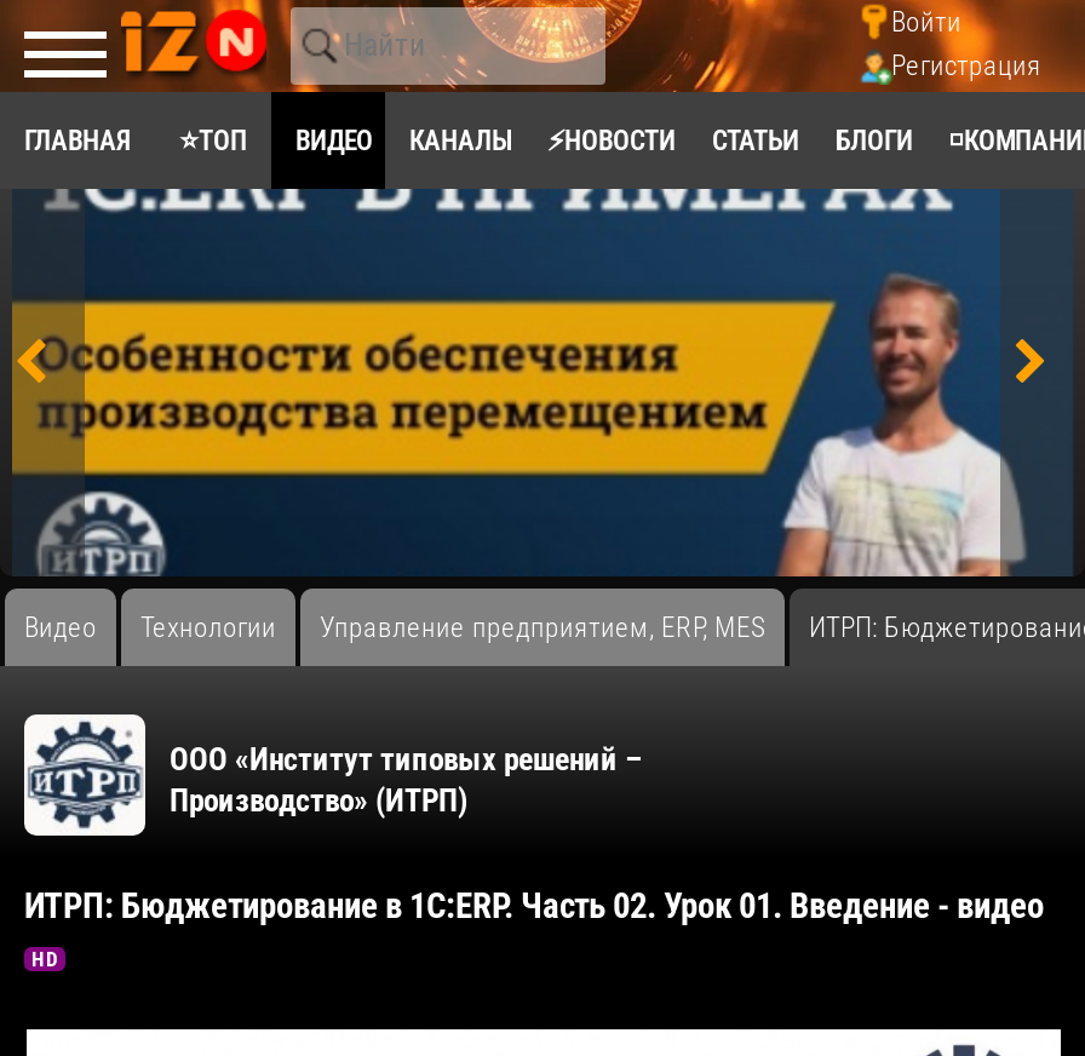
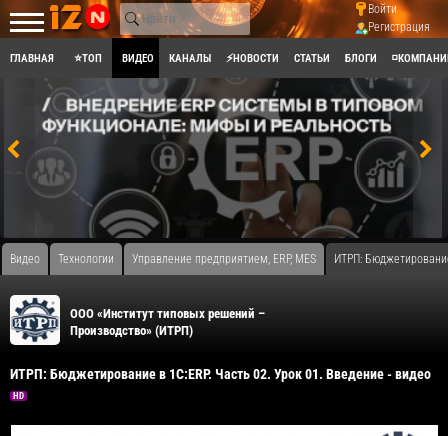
[12,186,1027,579] [image] -> [5,78,429,238] [image]

